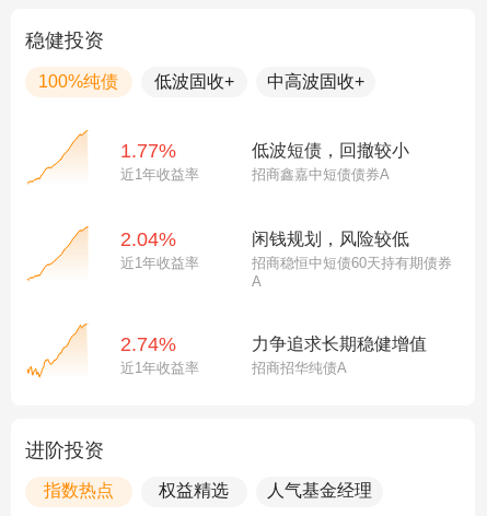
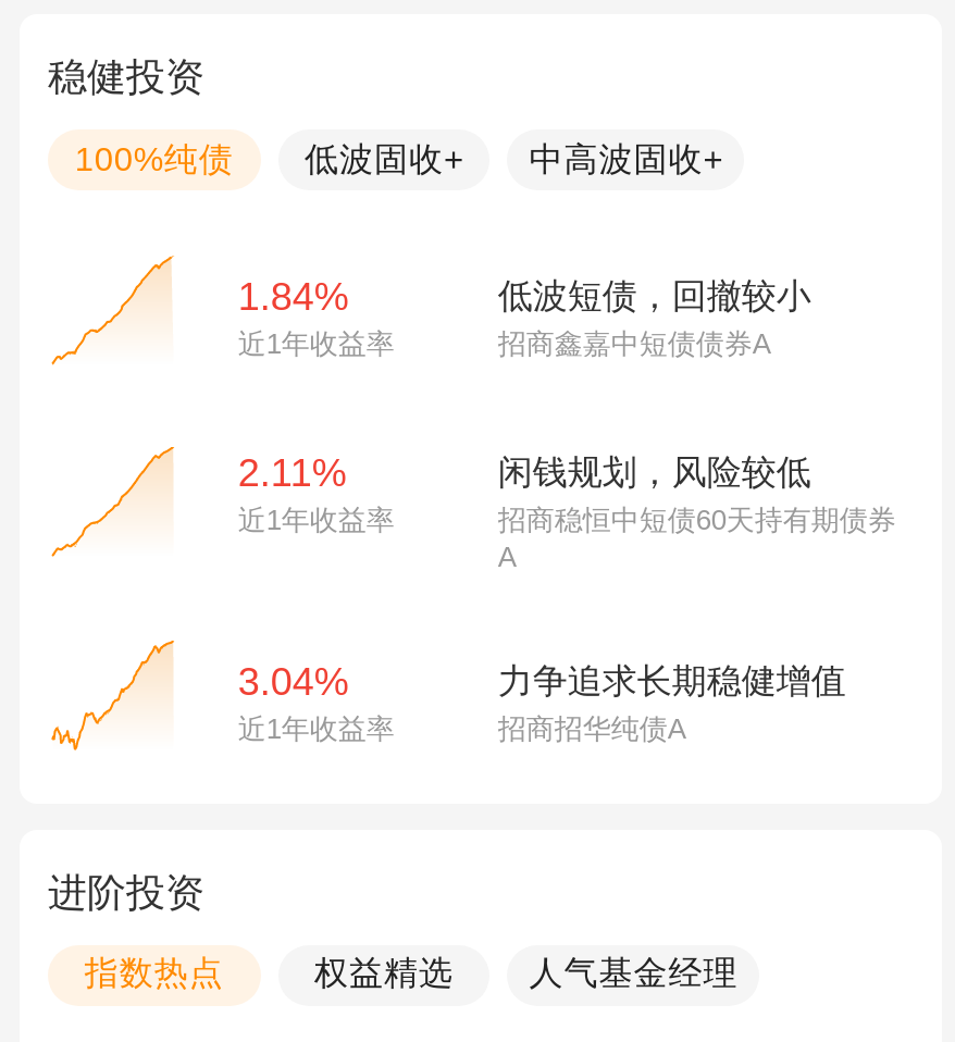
[121,140,177,161] 1.77% -> [238,275,349,318] 1.84%
[121,228,177,250] 2.04% -> [238,451,347,494] 2.11%
[121,333,177,355] 2.74% -> [238,659,349,703] 3.04%

